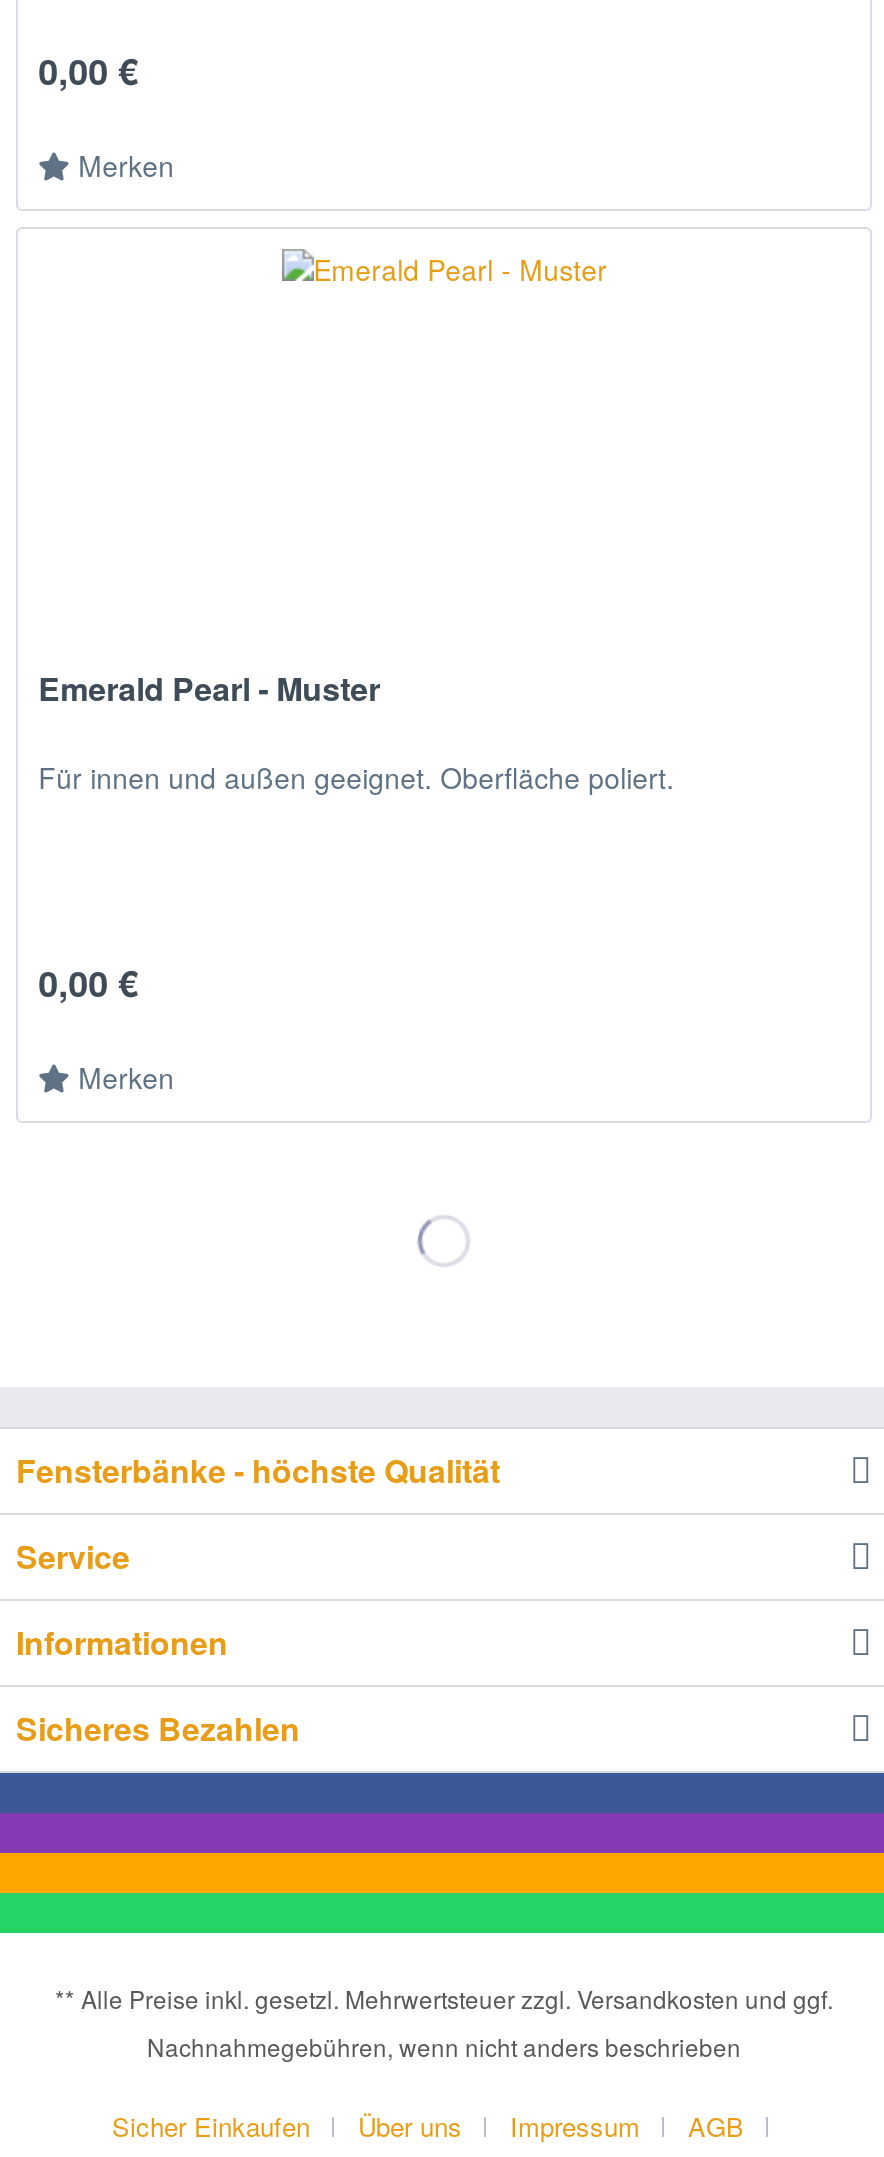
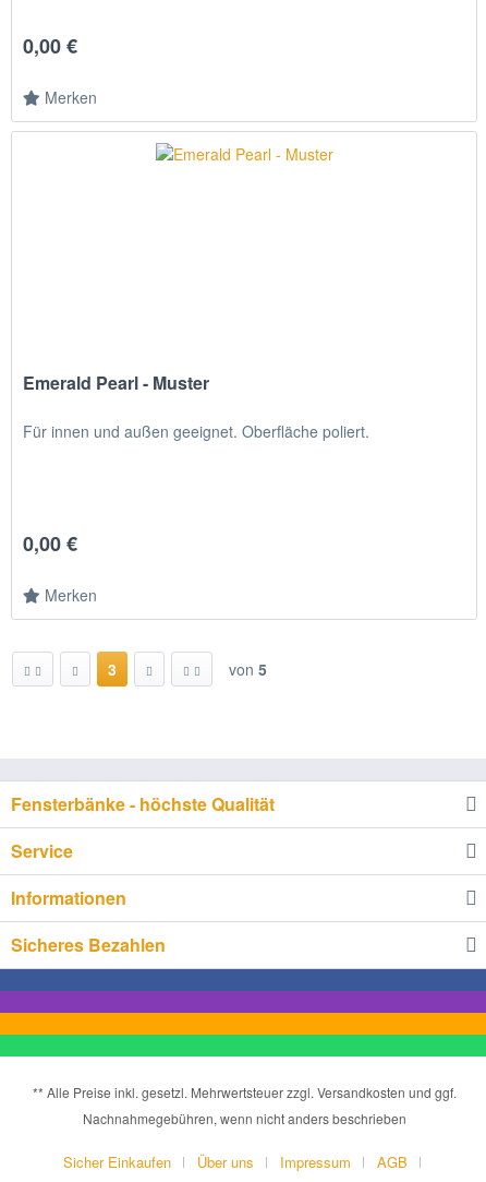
none -> [108,658,267,680] 3 | von 5

